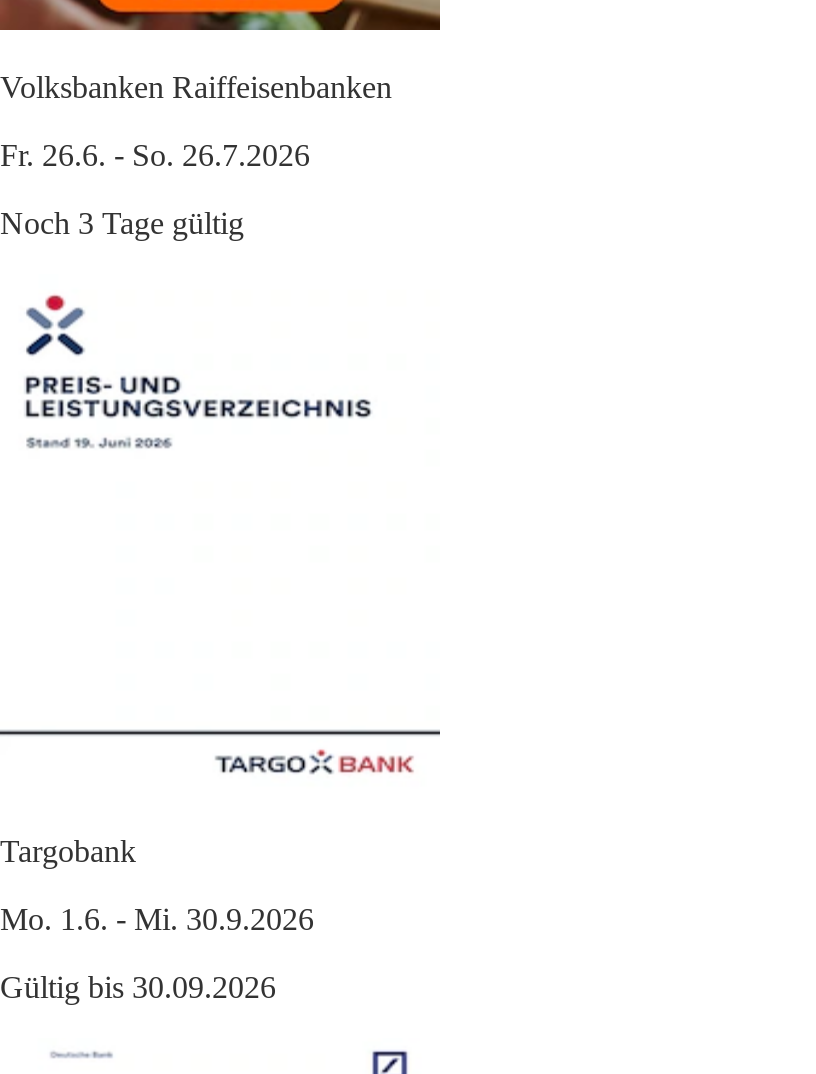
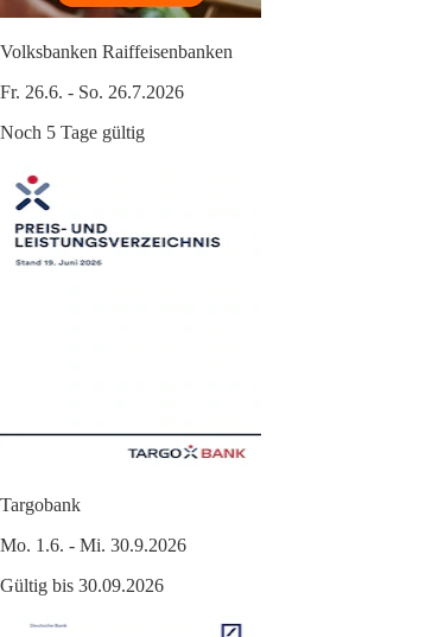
[0,207,244,241] Noch 3 Tage gültig -> [0,123,145,143] Noch 5 Tage gültig

